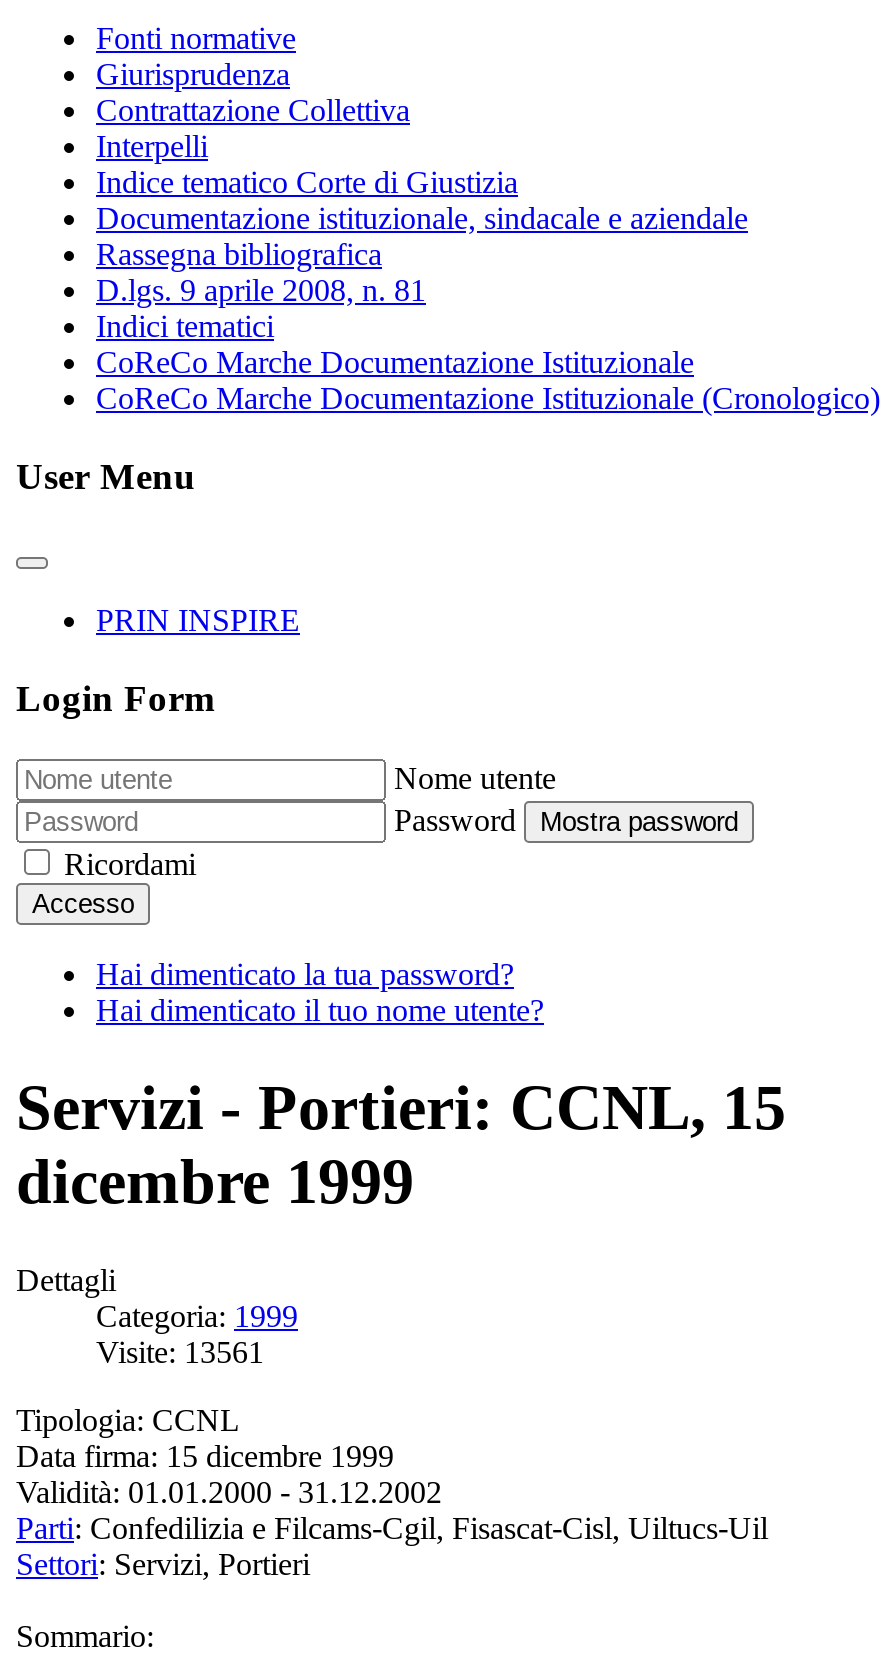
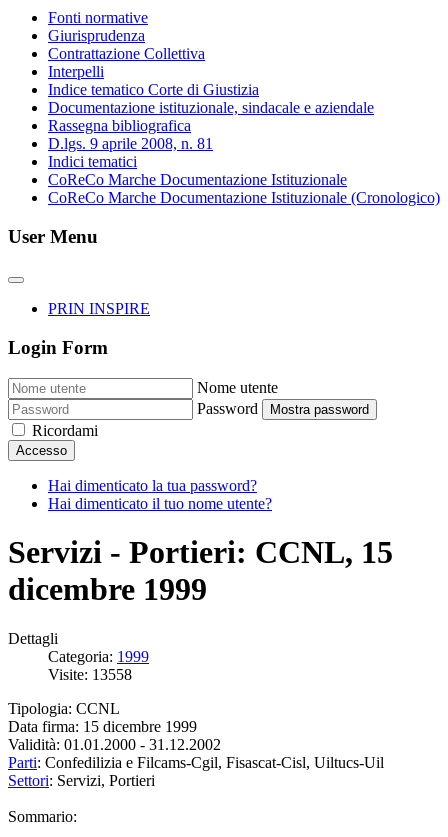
[96,1334,264,1368] Visite: 13561 -> [48,666,132,683] Visite: 13558

